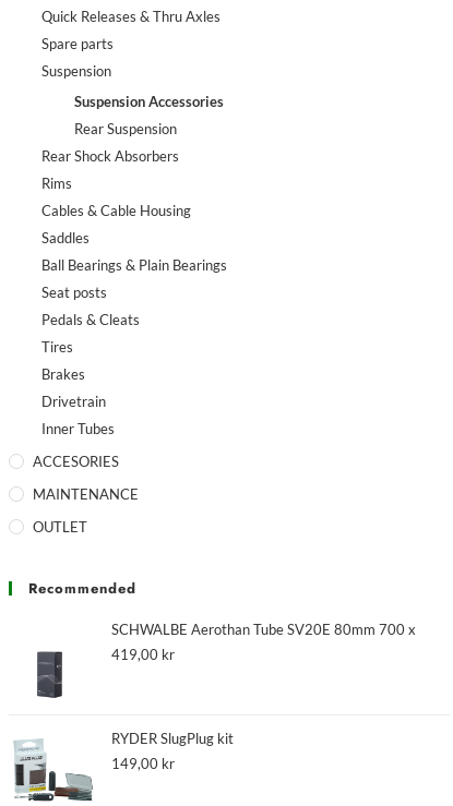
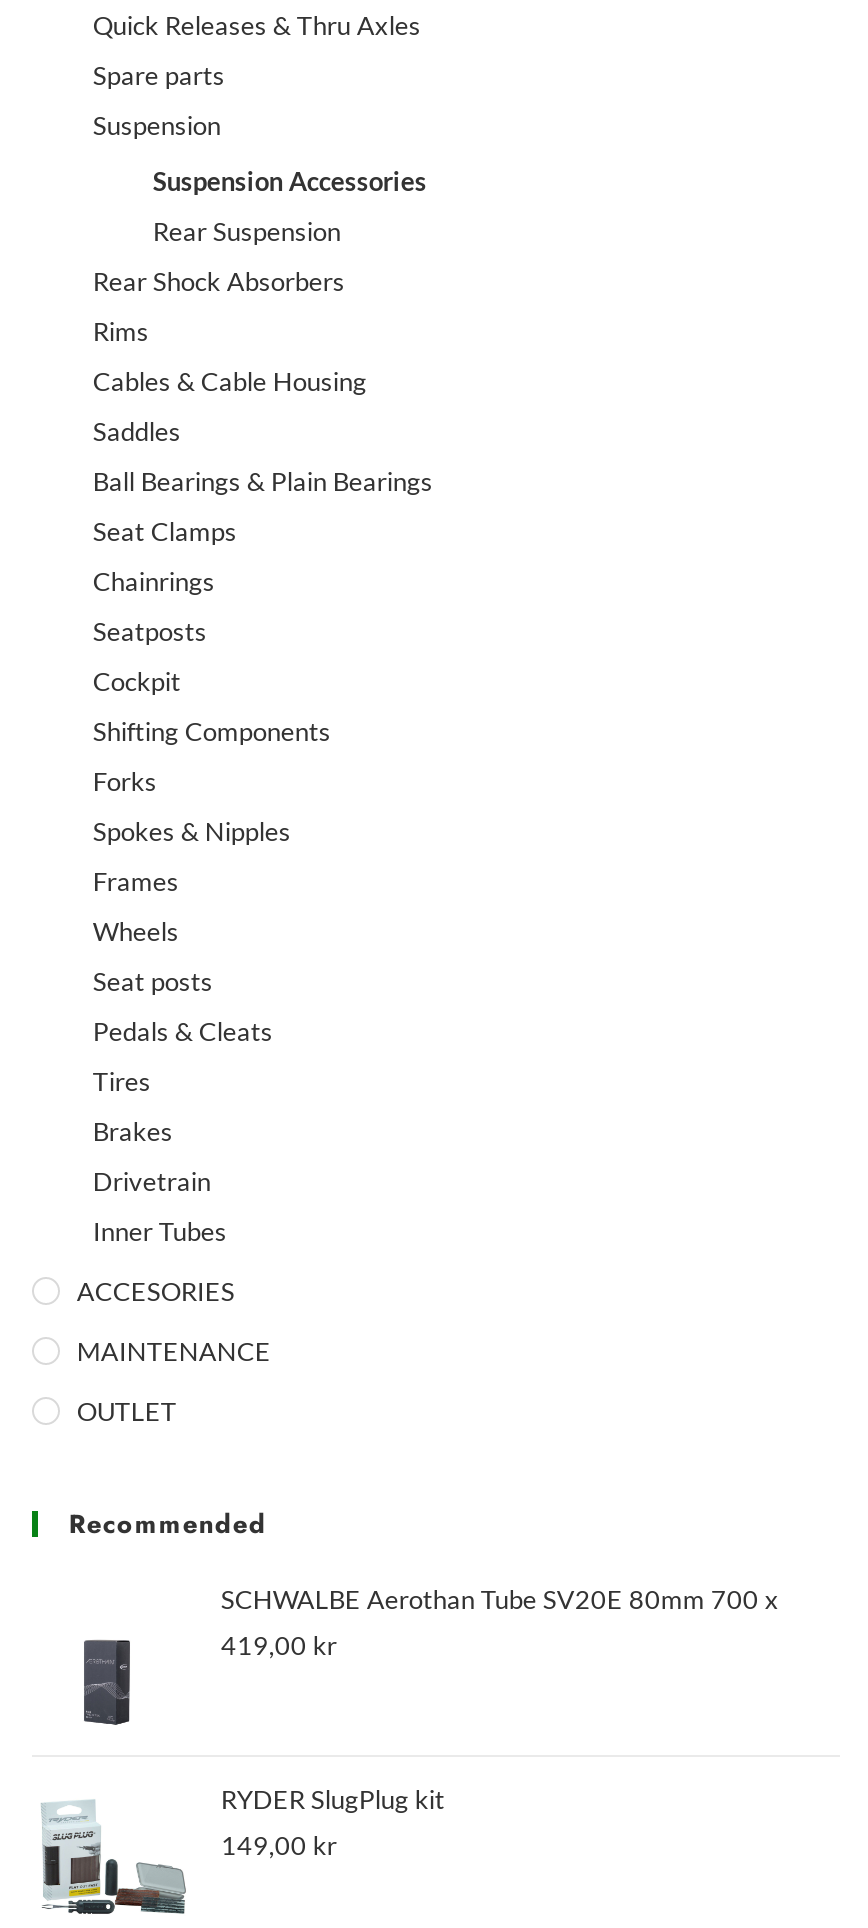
none -> [93,516,331,948] Seat Clamps | Chainrings | Seatposts | Cockpit | Shifting Components | Forks | Spokes & Nipples | Frames | Wheels

